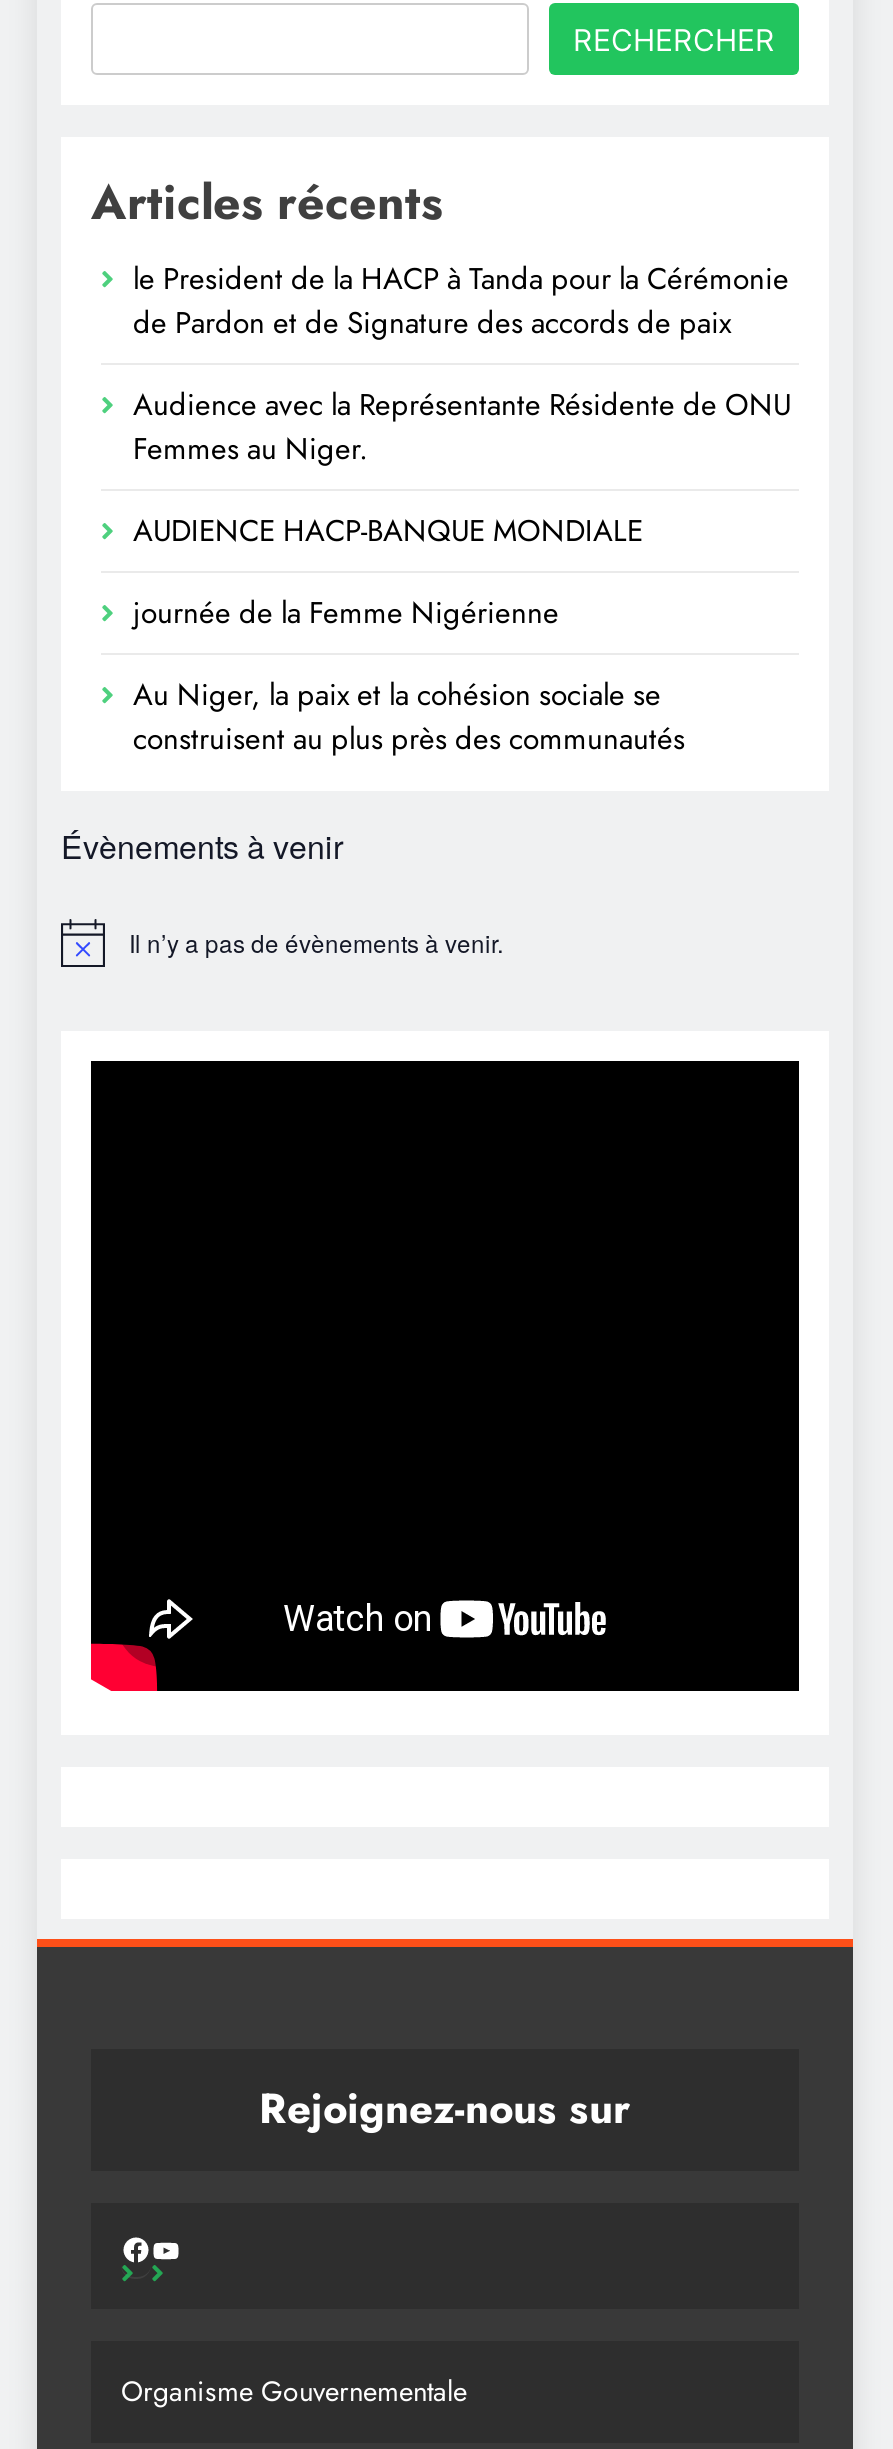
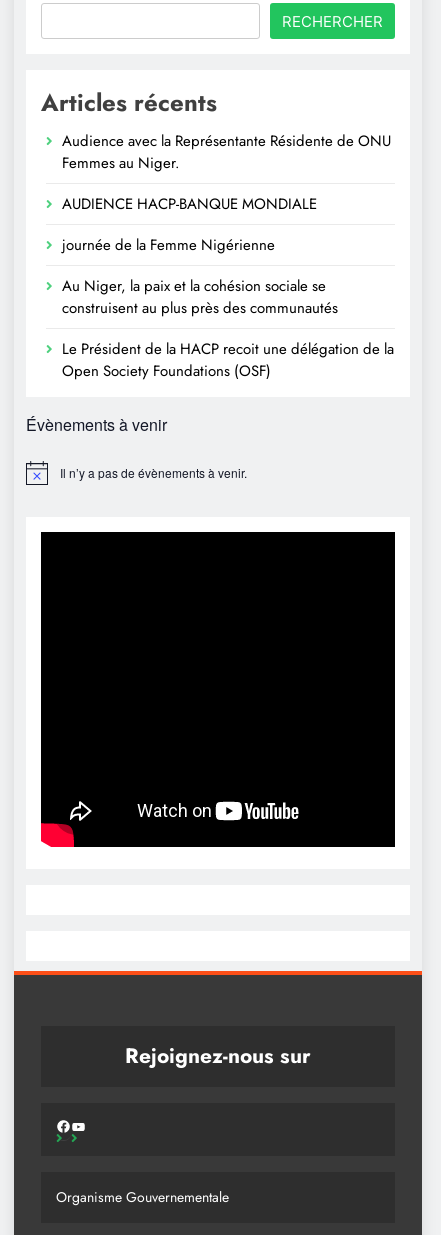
[133,257,789,345] le President de la HACP à Tanda pour la Cérémonie | de Pardon et de Signature des accords de paix -> none
moved [133,383,791,761] -> [62,130,391,319]: Audience avec la Représentante Résidente de ONU | Femmes au Niger. | AUDIENCE HACP-BANQUE MONDIALE | journée de la Femme Nigérienne | Au Niger, la paix et la cohésion sociale se | construisent au plus près des communautés
none -> [62,338,394,382] Le Président de la HACP recoit une délégation de la | Open Society Foundations (OSF)

